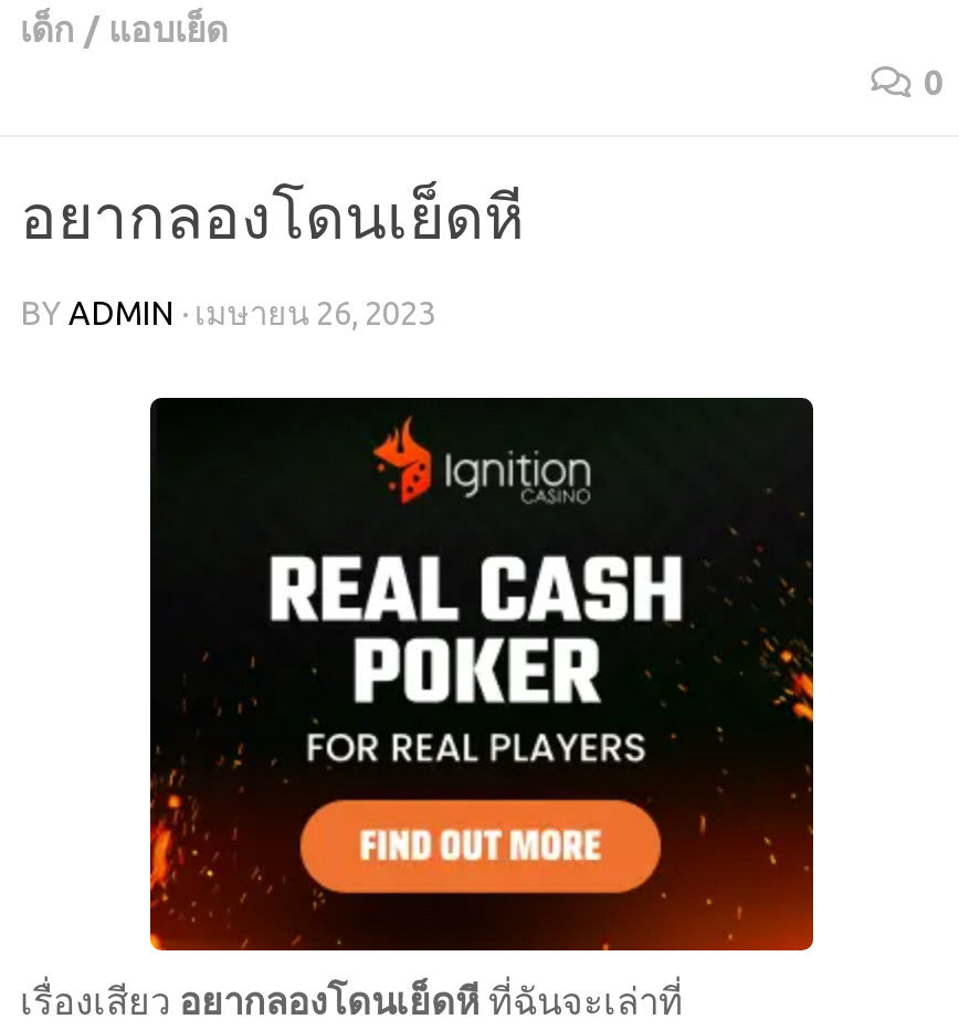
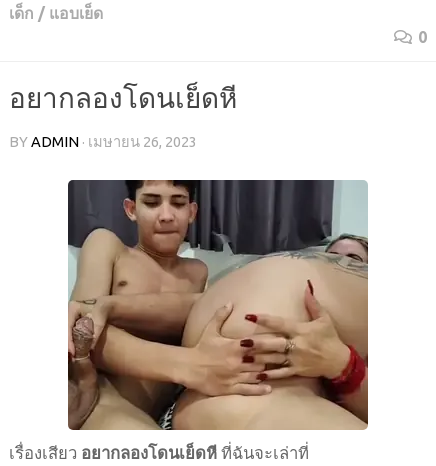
[148,396,815,953] [image] -> [67,179,369,431] [image]

